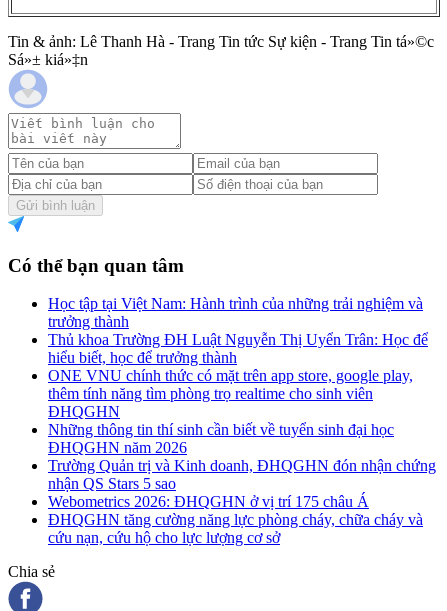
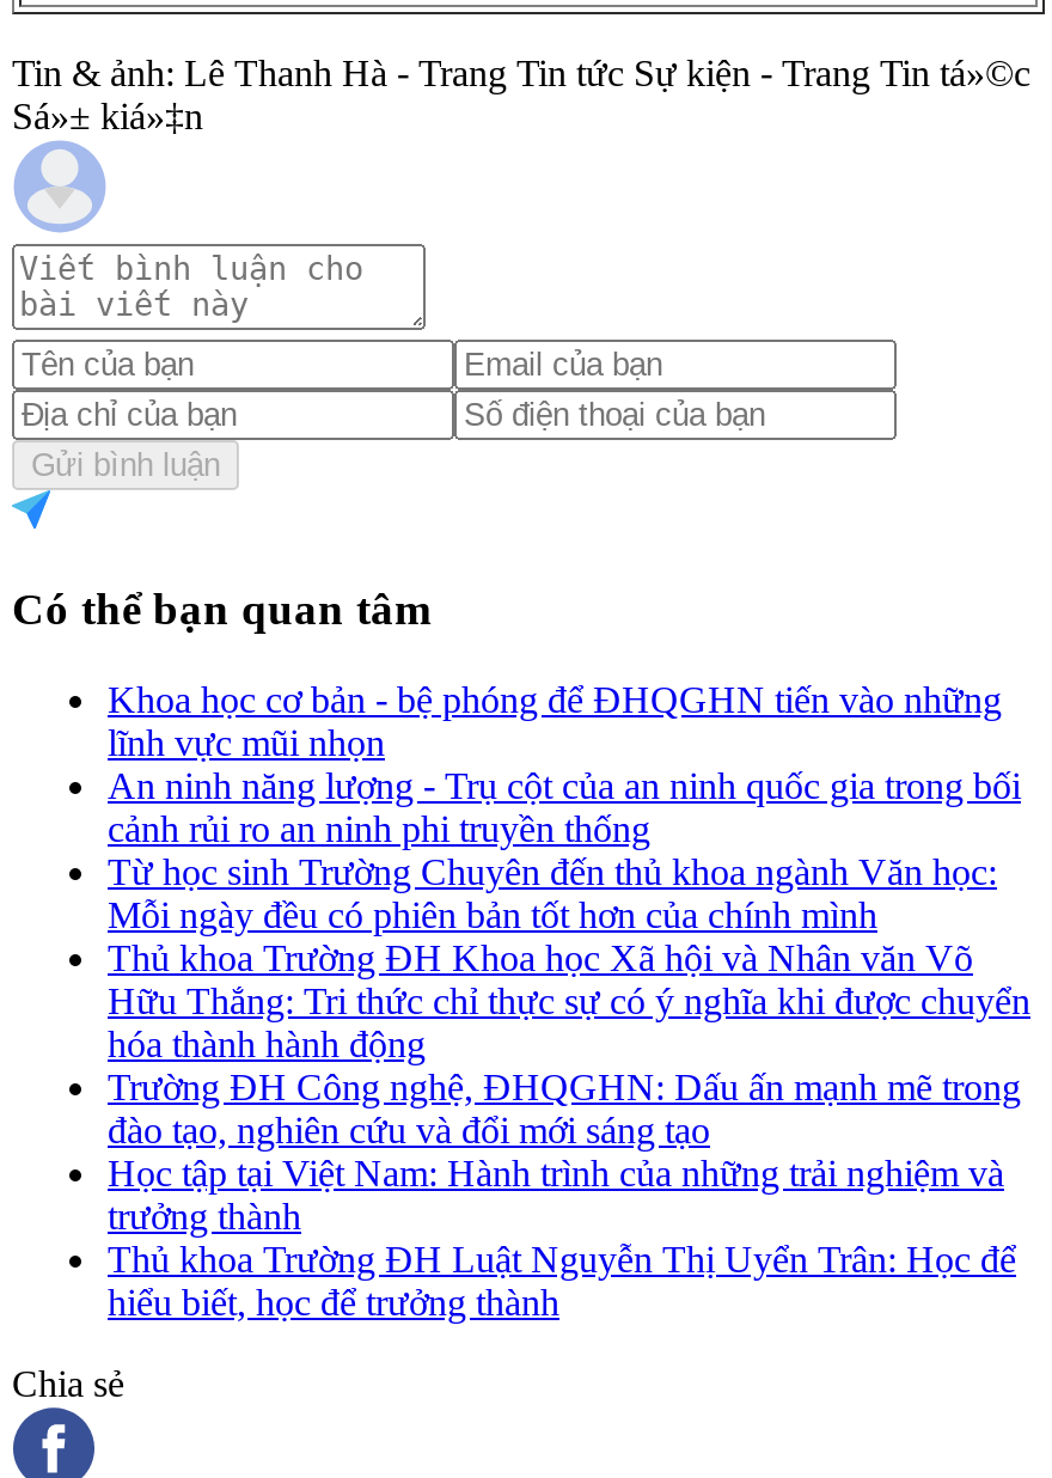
none -> [108,680,1030,1151] Khoa học cơ bản - bệ phóng để ĐHQGHN tiến vào những | lĩnh vực mũi nhọn | An ninh năng lượng - Trụ cột của an ninh quốc gia trong bối | cảnh rủi ro an ninh phi truyền thống | Từ học sinh Trường Chuyên đến thủ khoa ngành Văn học: | Mỗi ngày đều có phiên bản tốt hơn của chính mình | Thủ khoa Trường ĐH Khoa học Xã hội và Nhân văn Võ | Hữu Thắng: Tri thức chỉ thực sự có ý nghĩa khi được chuyển | hóa thành hành động | Trường ĐH Công nghệ, ĐHQGHN: Dấu ấn mạnh mẽ trong | đào tạo, nghiên cứu và đổi mới sáng tạo
moved [48,295,428,366] -> [108,1153,1016,1323]: Học tập tại Việt Nam: Hành trình của những trải nghiệm và | trưởng thành | Thủ khoa Trường ĐH Luật Nguyễn Thị Uyển Trân: Học để | hiểu biết, học để trưởng thành
[48,367,436,546] ONE VNU chính thức có mặt trên app store, google play, | thêm tính năng tìm phòng trọ realtime cho sinh viên | ĐHQGHN | Những thông tin thí sinh cần biết về tuyển sinh đại học | ĐHQGHN năm 2026 | Trường Quản trị và Kinh doanh, ĐHQGHN đón nhận chứng | nhận QS Stars 5 sao | Webometrics 2026: ĐHQGHN ở vị trí 175 châu Á | ĐHQGHN tăng cường năng lực phòng cháy, chữa cháy và | cứu nạn, cứu hộ cho lực lượng cơ sở -> none

